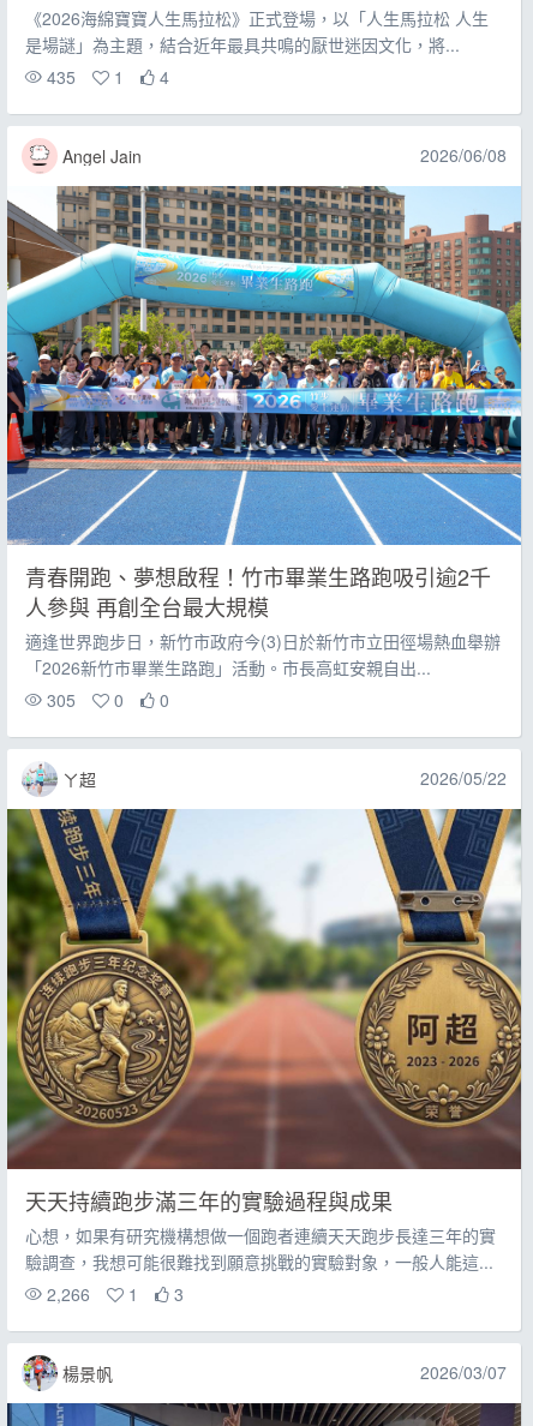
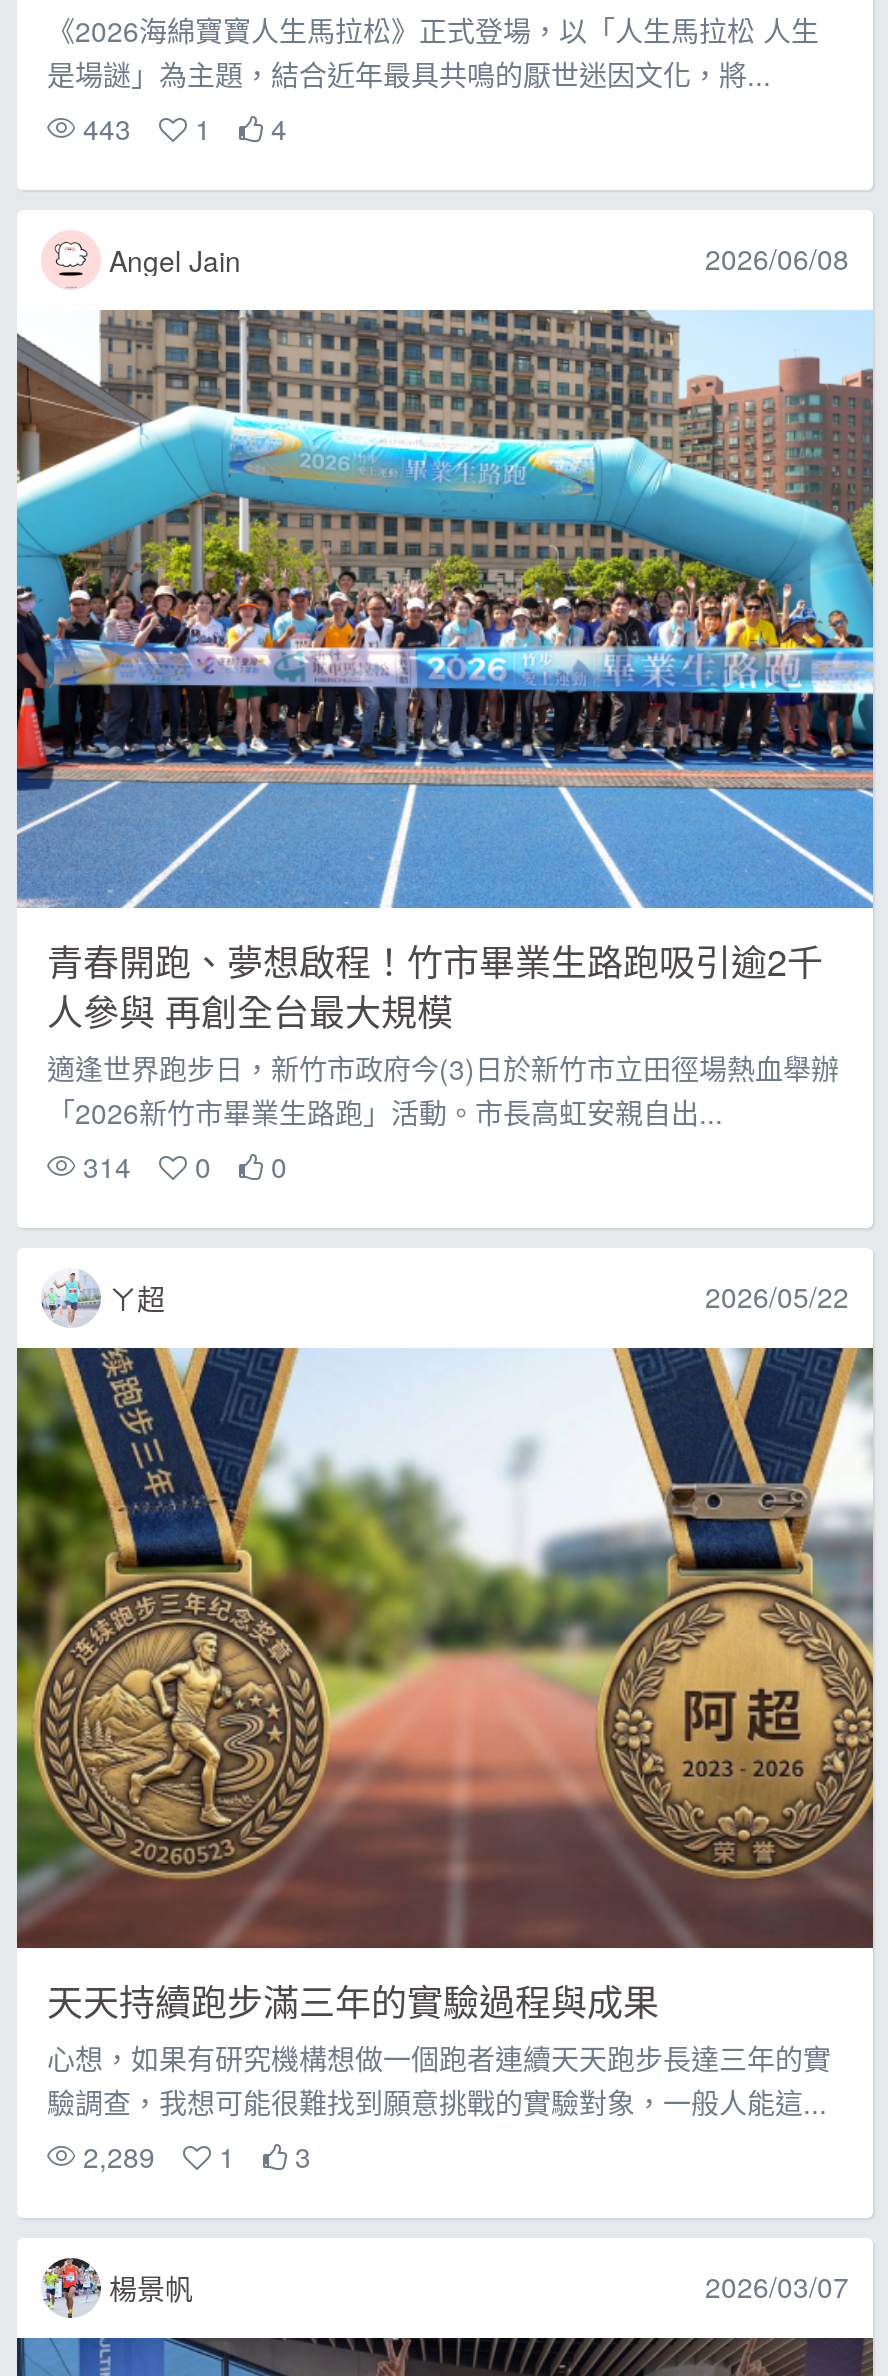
[42,64,169,88] 435 1 4 -> [75,107,287,147] 443 1 4
[42,688,76,712] 305 -> [75,1146,131,1186] 314
[42,1282,184,1306] 2,266 1 3 -> [75,2136,311,2176] 2,289 1 3

